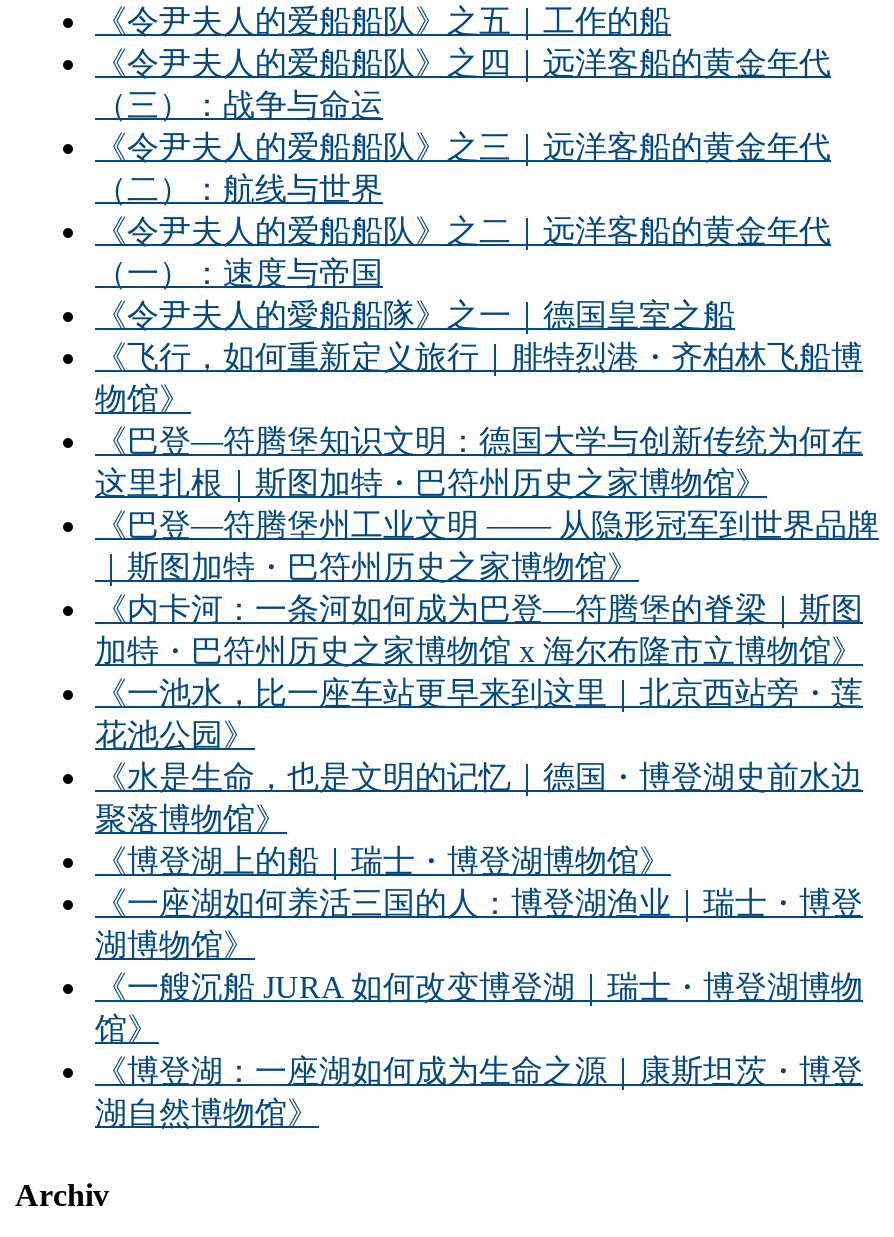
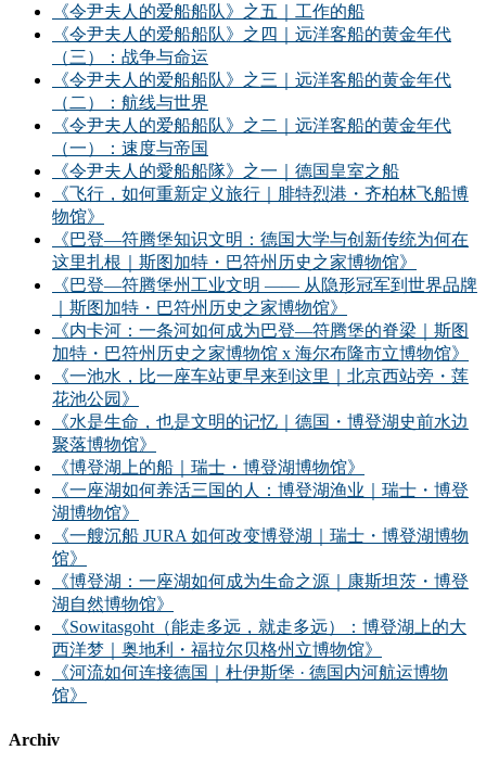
none -> [52,618,466,705] 《Sowitasgoht（能走多远，就走多远）：博登湖上的大 | 西洋梦｜奥地利・福拉尔贝格州立博物馆》 | 《河流如何连接德国｜杜伊斯堡 · 德国内河航运博物 | 馆》

